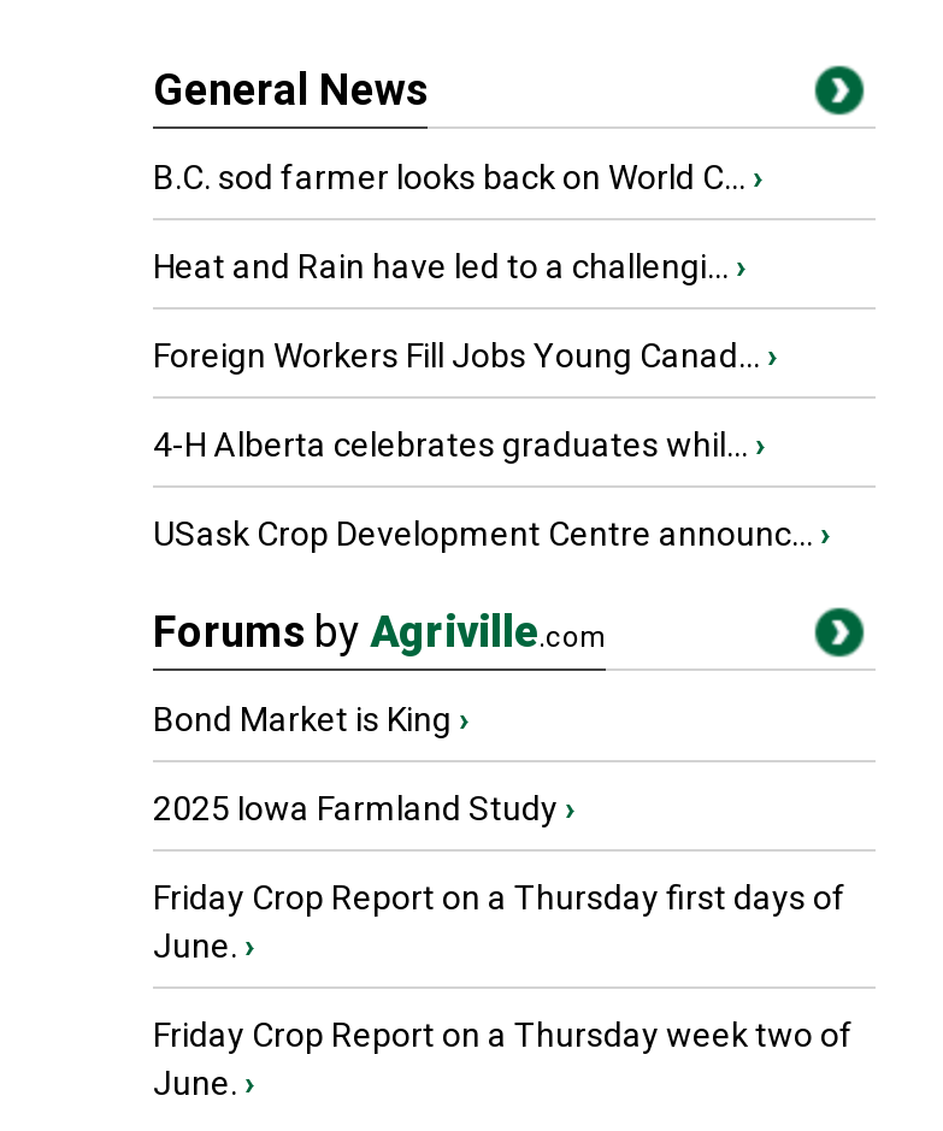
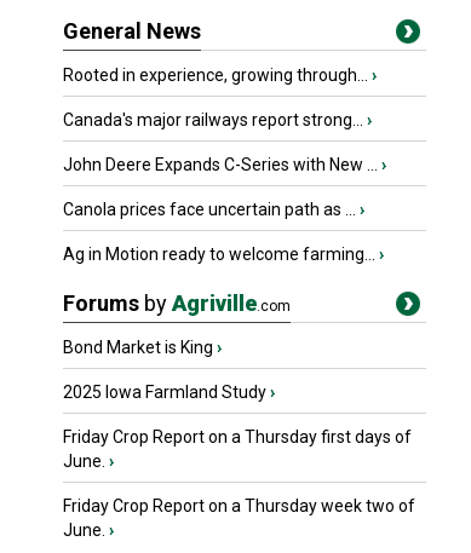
[153,158,762,196] B.C. sod farmer looks back on World C... › -> [63,65,377,85] Rooted in experience, growing through... ›
[153,247,745,285] Heat and Rain have led to a challengi... › -> [63,110,372,129] Canada's major railways report strong... ›
[153,336,777,375] Foreign Workers Fill Jobs Young Canad... › -> [63,155,386,174] John Deere Expands C-Series with New ... ›
[153,425,765,464] 4-H Alberta celebrates graduates whil... › -> [63,200,364,219] Canola prices face uncertain path as ... ›
[153,514,830,553] USask Crop Development Centre announc... › -> [63,244,384,264] Ag in Motion ready to welcome farming... ›

